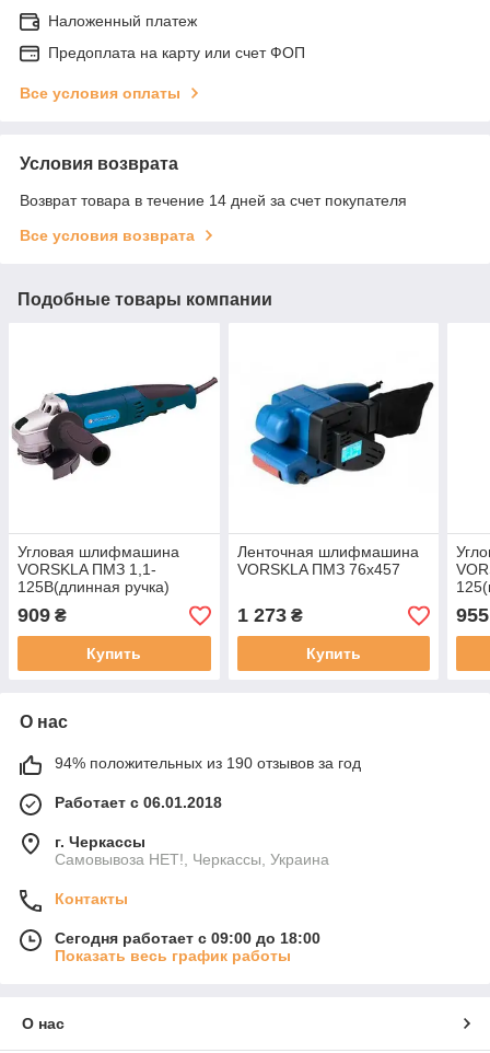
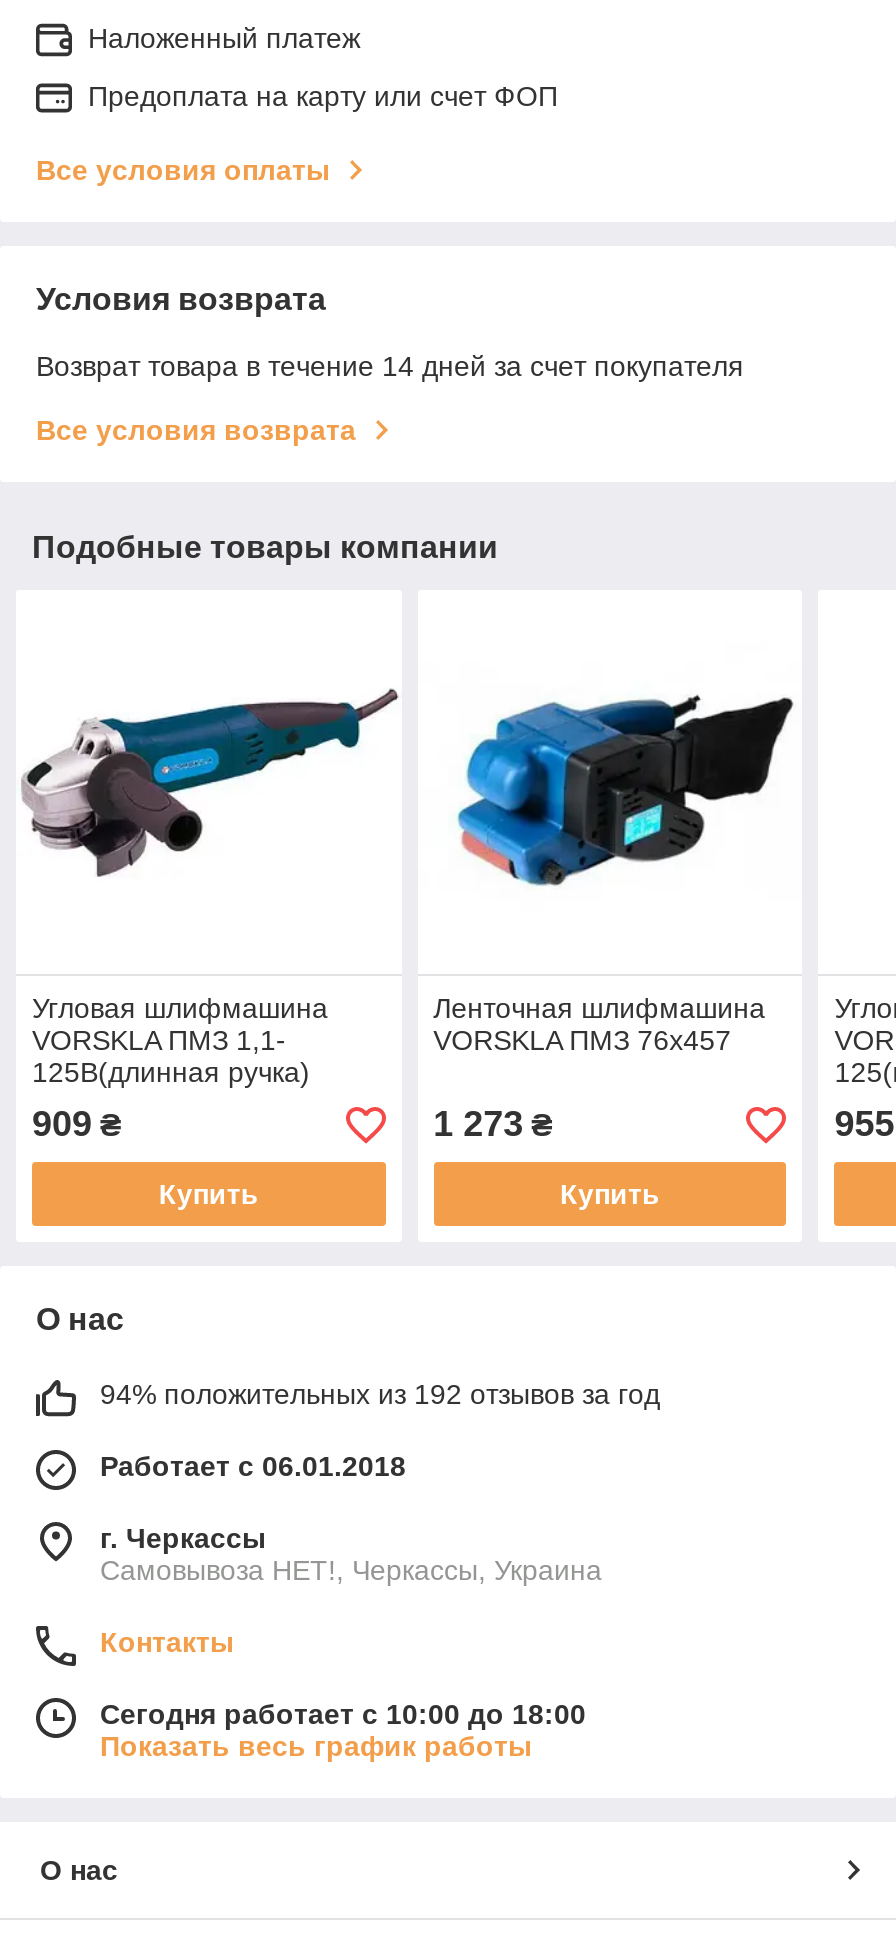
[55,755,361,772] 94% положительных из 190 отзывов за год -> [100,1379,660,1411] 94% положительных из 192 отзывов за год
[55,930,320,947] Сегодня работает с 09:00 до 18:00 -> [100,1699,586,1731] Сегодня работает с 10:00 до 18:00

